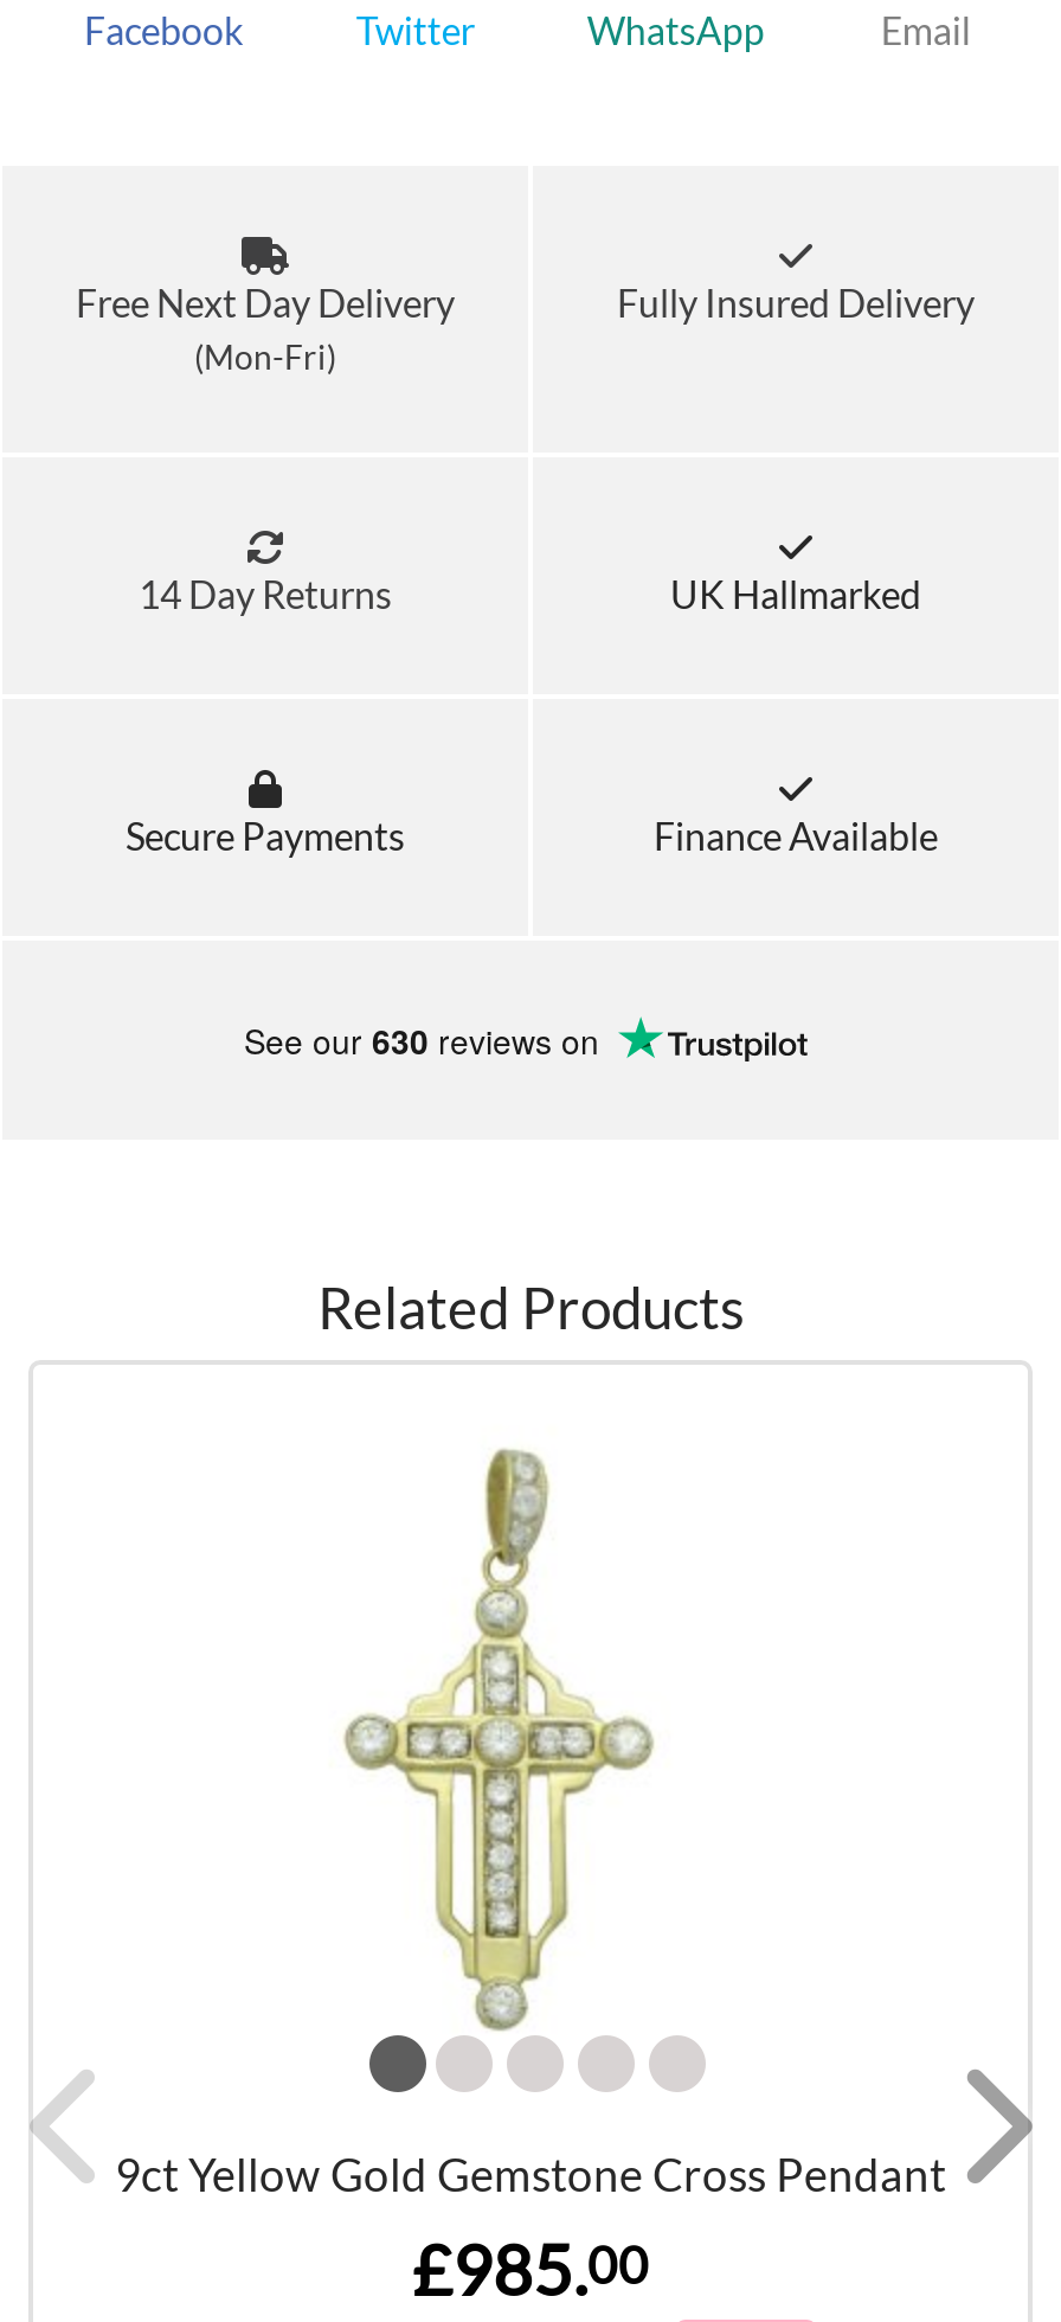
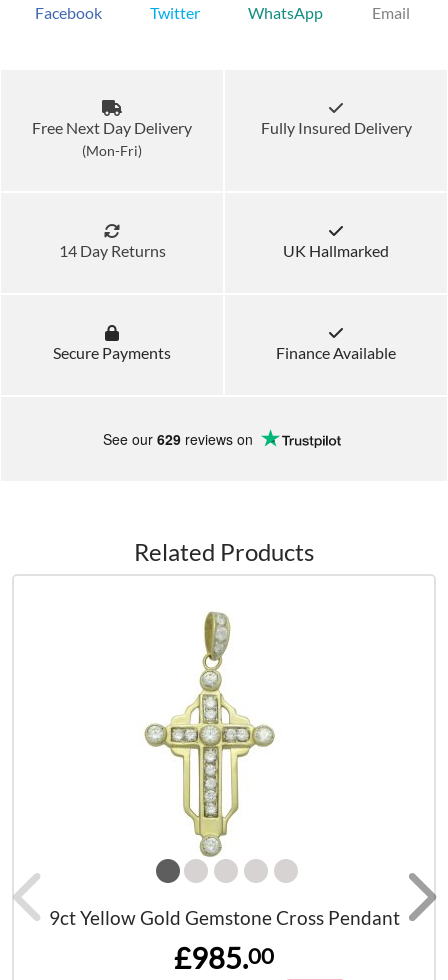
[244,1017,609,1065] See our 630 reviews on -> [103,429,257,449] See our 629 reviews on

